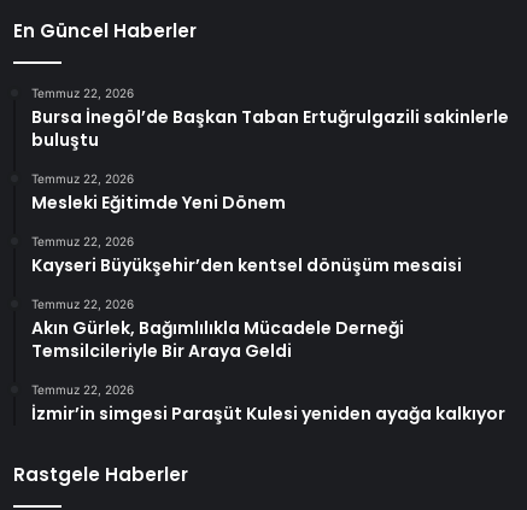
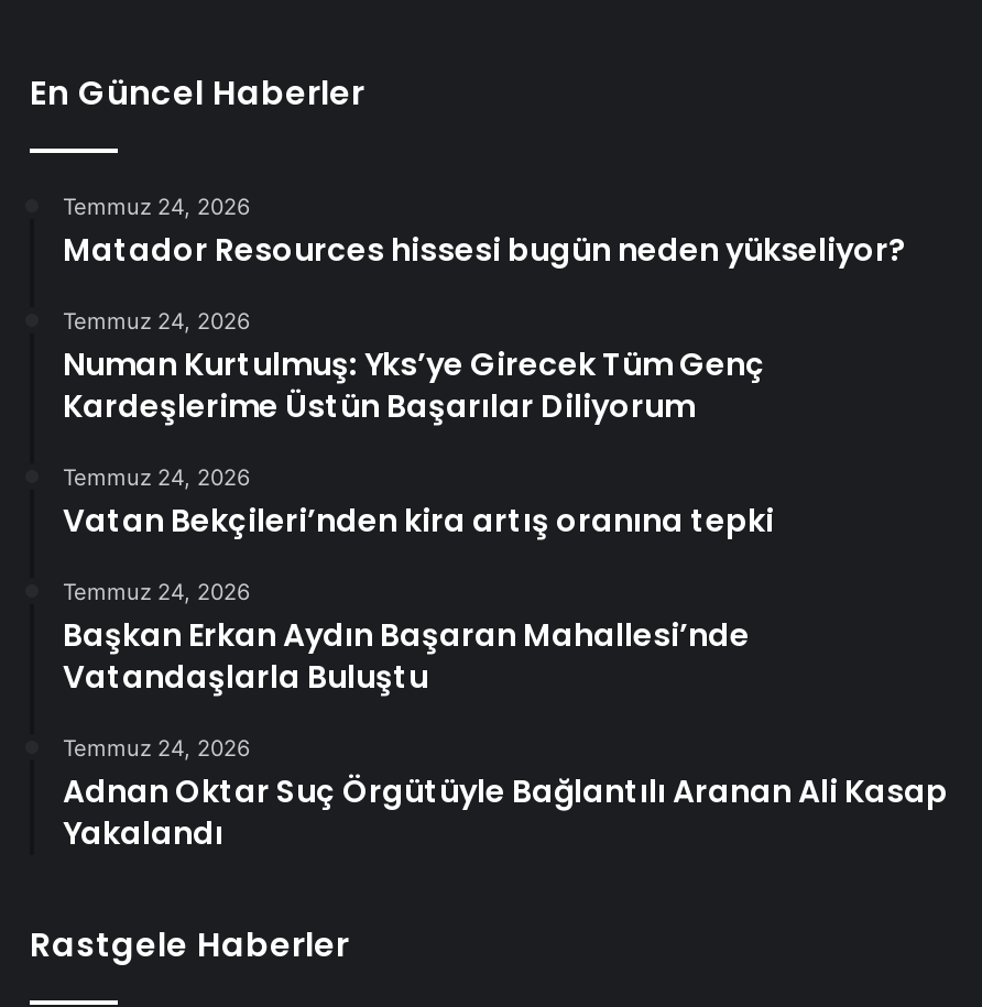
[31,85,509,152] Temmuz 22, 2026 | Bursa İnegöl’de Başkan Taban Ertuğrulgazili sakinlerle | buluştu -> [63,192,906,271] Temmuz 24, 2026 | Matador Resources hissesi bugün neden yükseliyor?
[31,171,286,214] Temmuz 22, 2026 | Mesleki Eğitimde Yeni Dönem -> [63,307,765,428] Temmuz 24, 2026 | Numan Kurtulmuş: Yks’ye Girecek Tüm Genç | Kardeşlerime Üstün Başarılar Diliyorum
[31,234,462,277] Temmuz 22, 2026 | Kayseri Büyükşehir’den kentsel dönüşüm mesaisi -> [63,463,774,542] Temmuz 24, 2026 | Vatan Bekçileri’nden kira artış oranına tepki
[31,296,404,363] Temmuz 22, 2026 | Akın Gürlek, Bağımlılıkla Mücadele Derneği | Temsilcileriyle Bir Araya Geldi -> [63,577,750,698] Temmuz 24, 2026 | Başkan Erkan Aydın Başaran Mahallesi’nde | Vatandaşlarla Buluştu
[31,382,505,425] Temmuz 22, 2026 | İzmir’in simgesi Paraşüt Kulesi yeniden ayağa kalkıyor -> [63,734,948,855] Temmuz 24, 2026 | Adnan Oktar Suç Örgütüyle Bağlantılı Aranan Ali Kasap | Yakalandı

